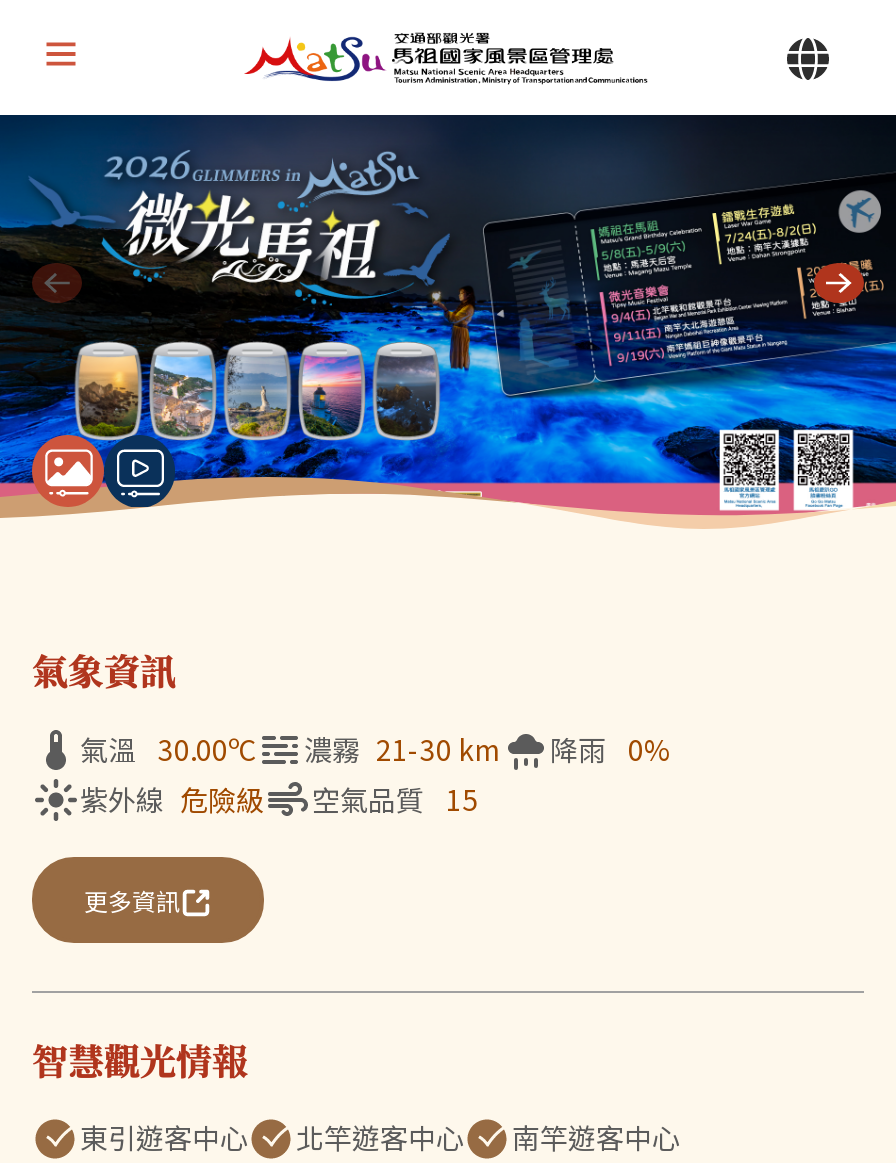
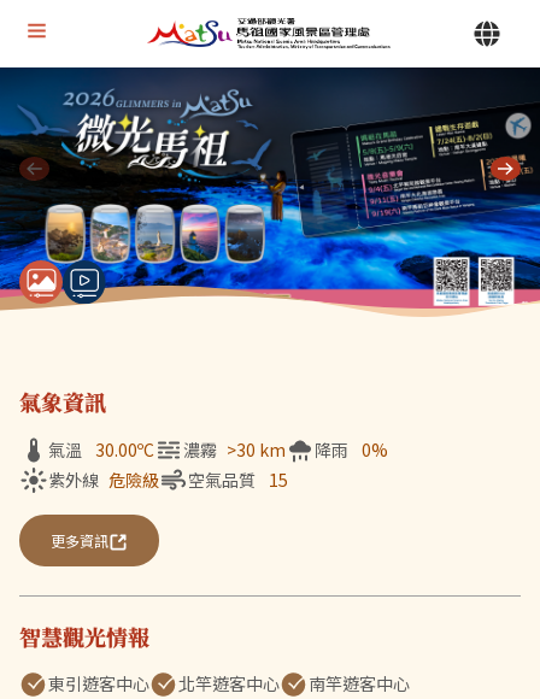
[80,729,672,769] 氣溫 30.00ºC 濃霧 21-30 km 降雨 0% -> [48,438,388,462] 氣溫 30.00ºC 濃霧 >30 km 降雨 0%

